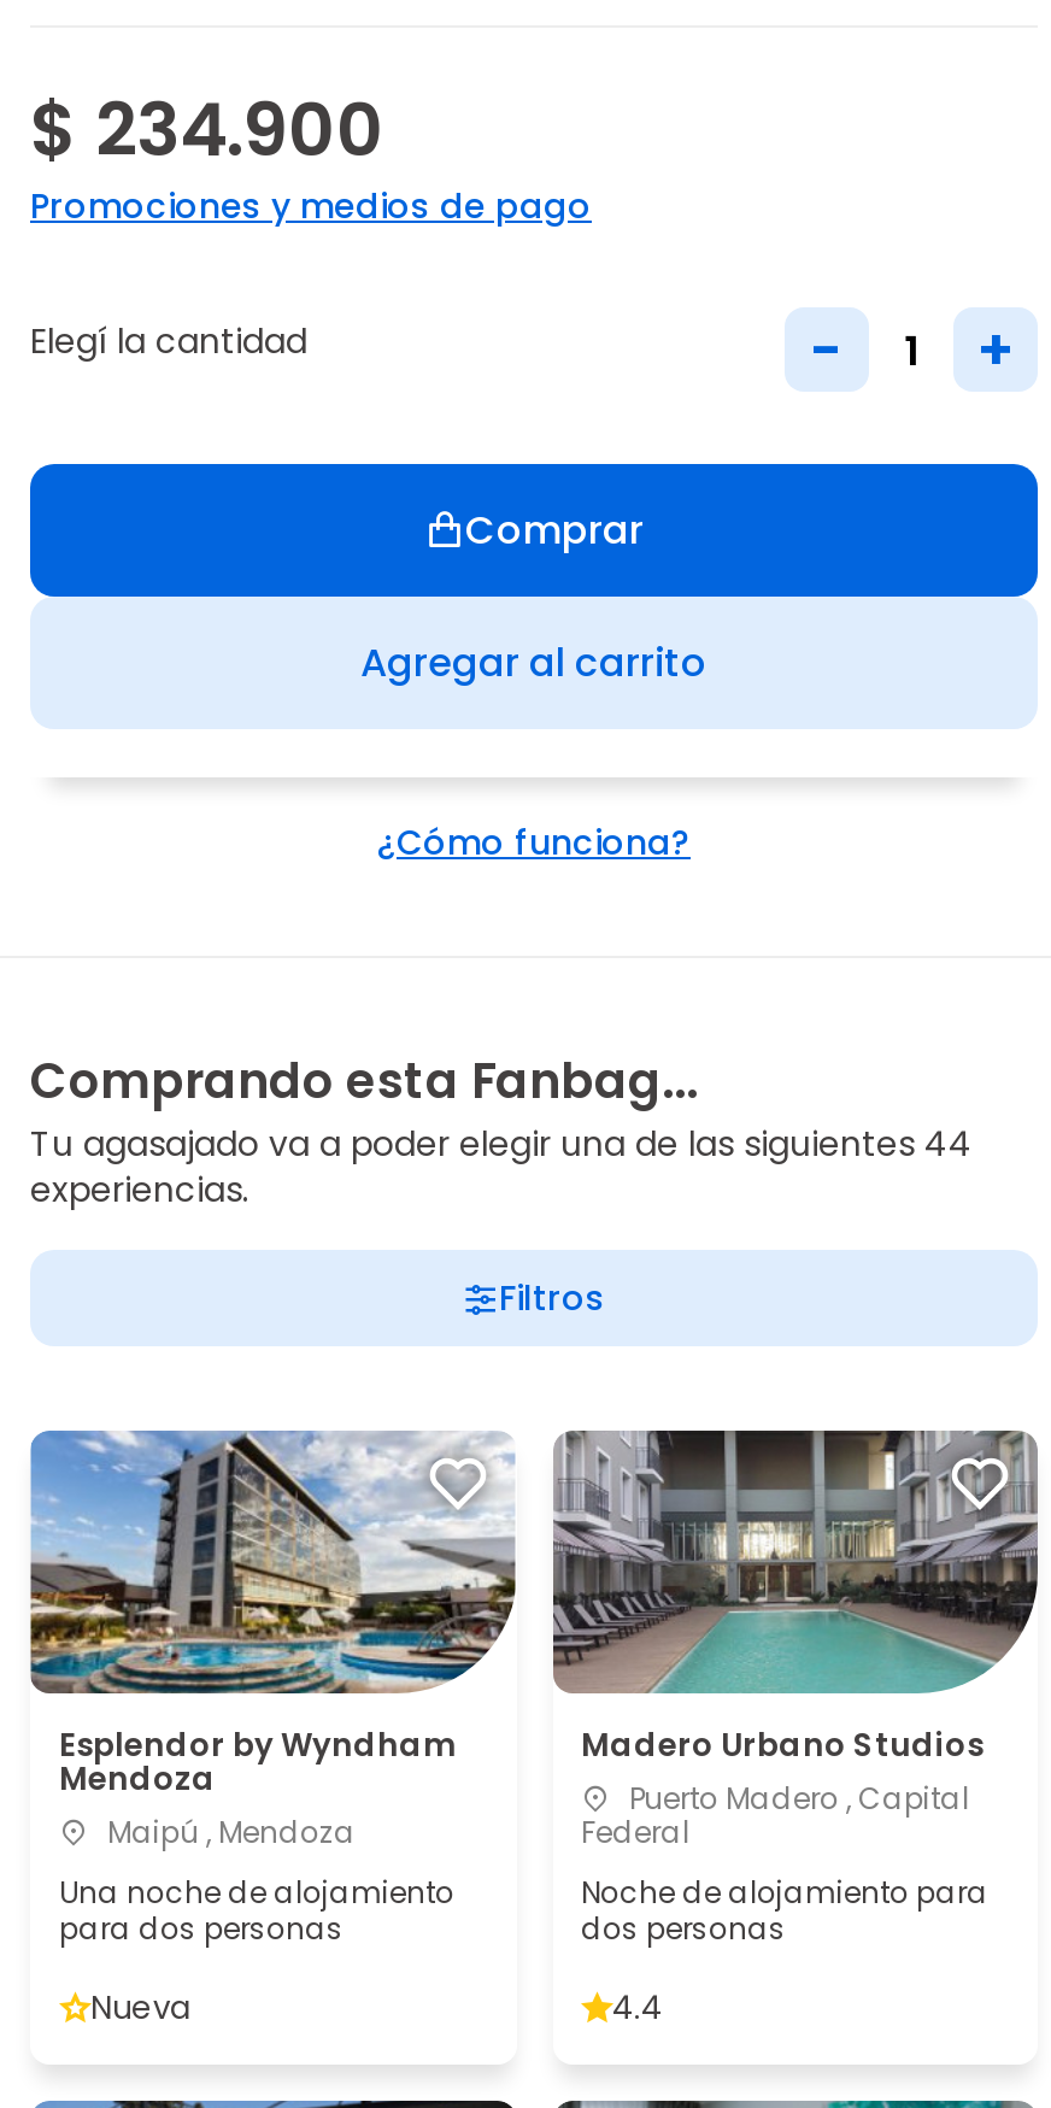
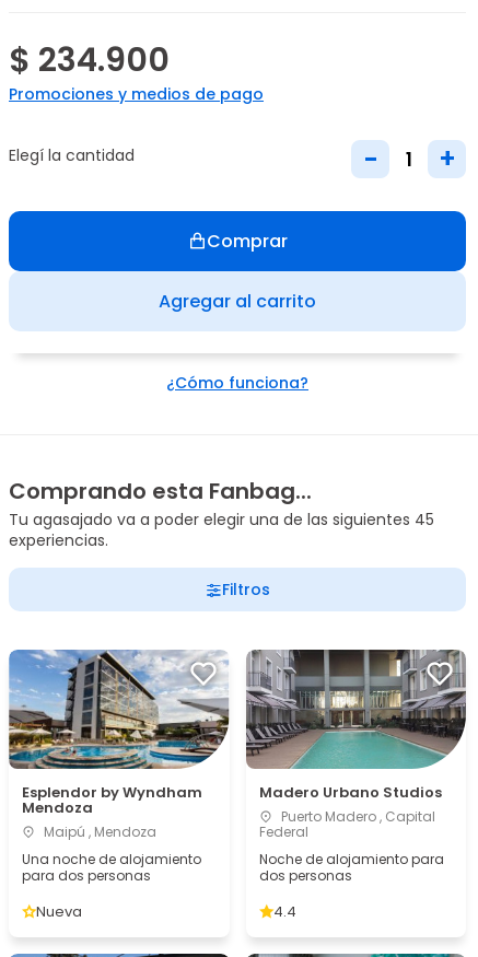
[30,1120,973,1168] Tu agasajado va a poder elegir una de las siguientes 44 -> [9,509,434,530] Tu agasajado va a poder elegir una de las siguientes 45

